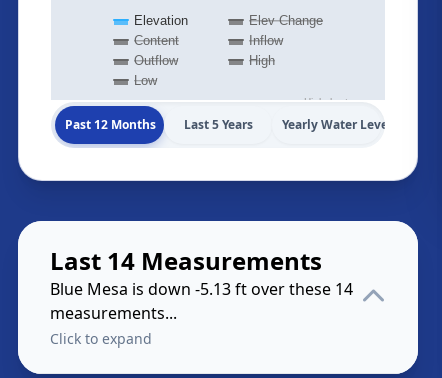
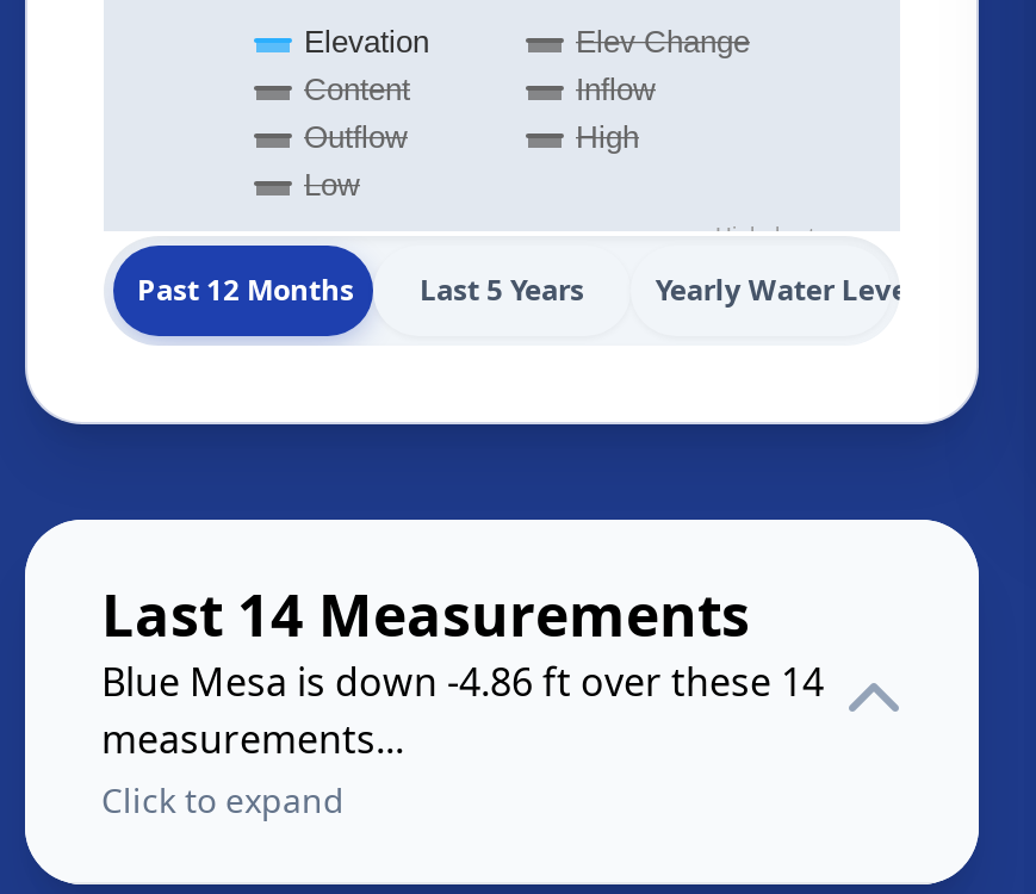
[50,278,353,300] Blue Mesa is down -5.13 ft over these 14 -> [101,656,824,708] Blue Mesa is down -4.86 ft over these 14

